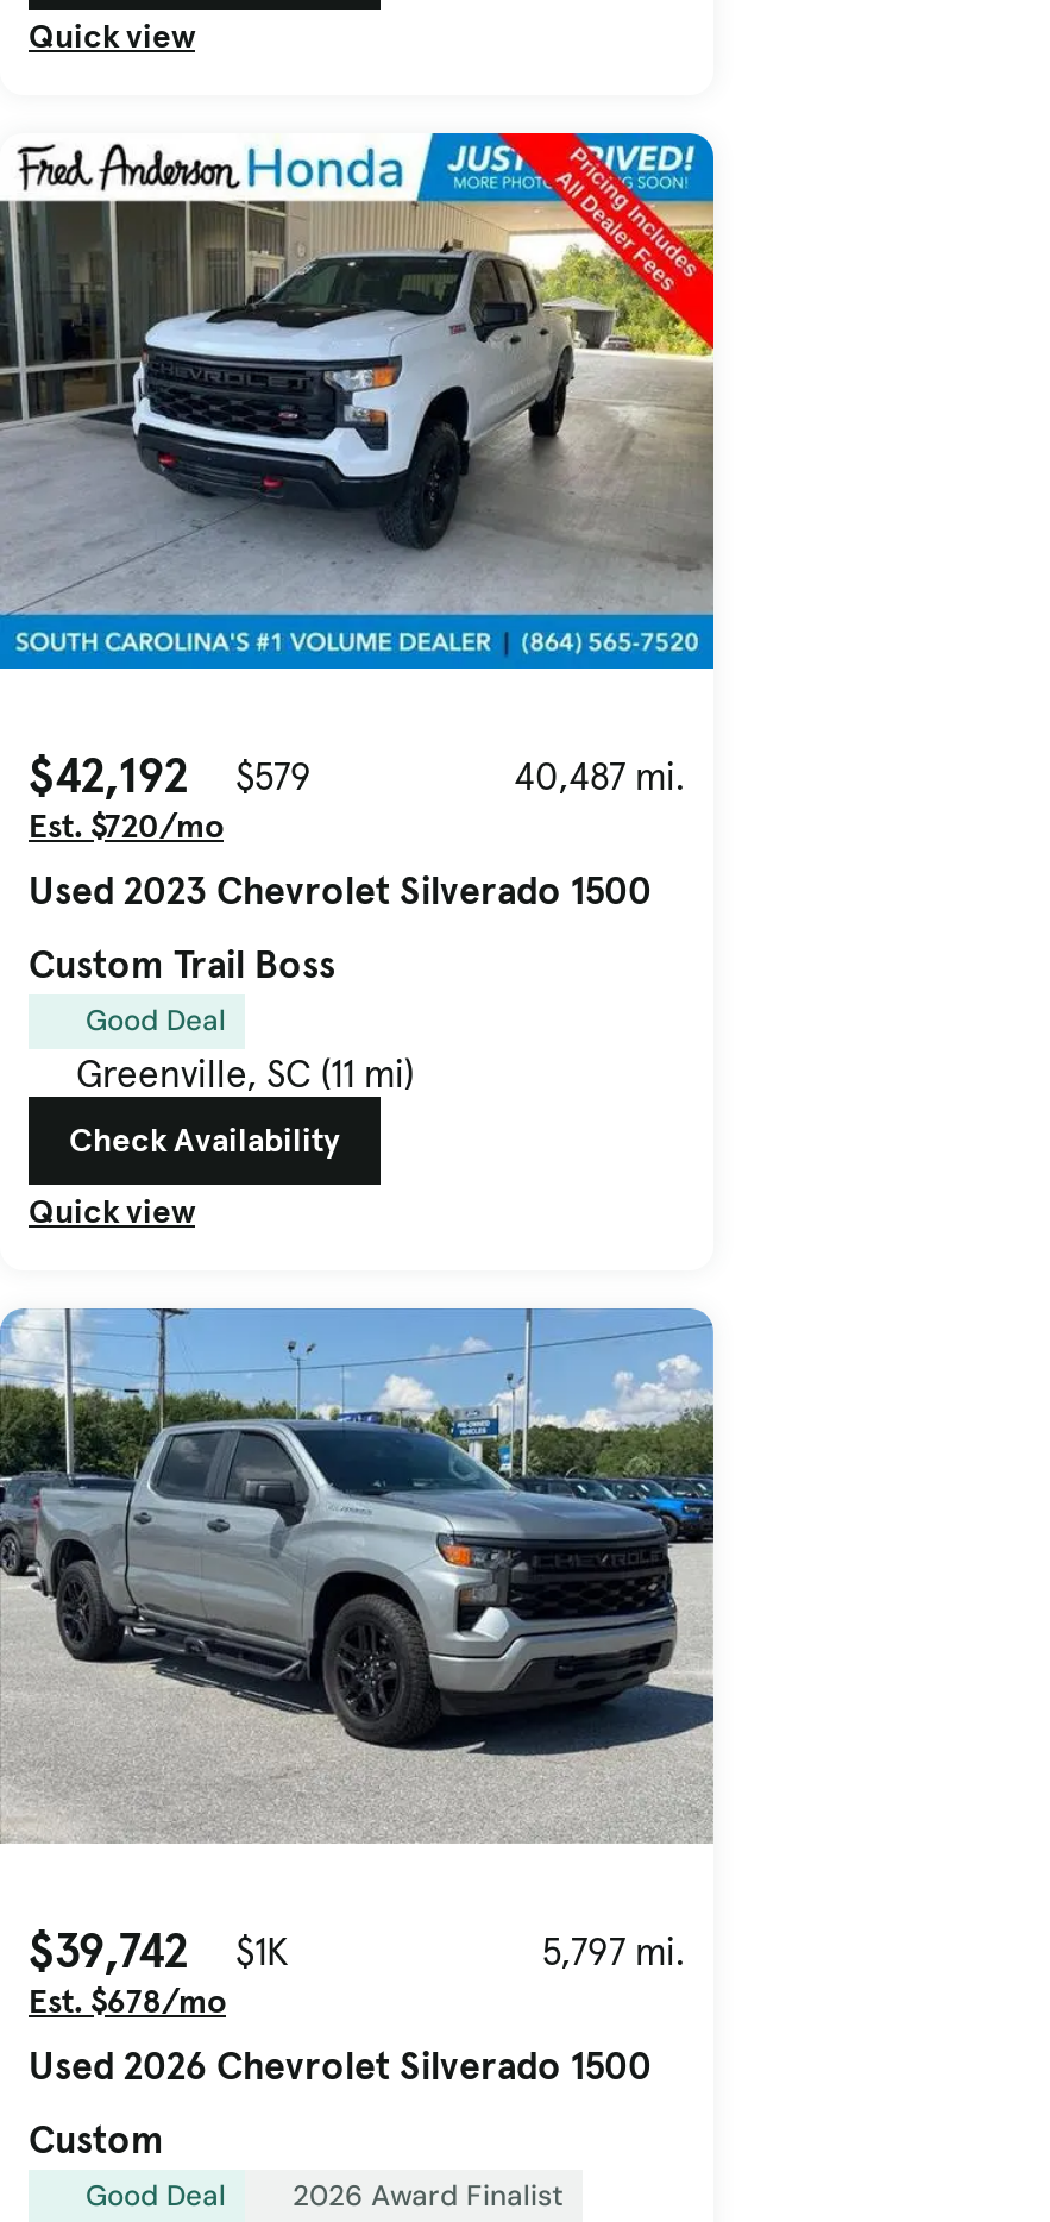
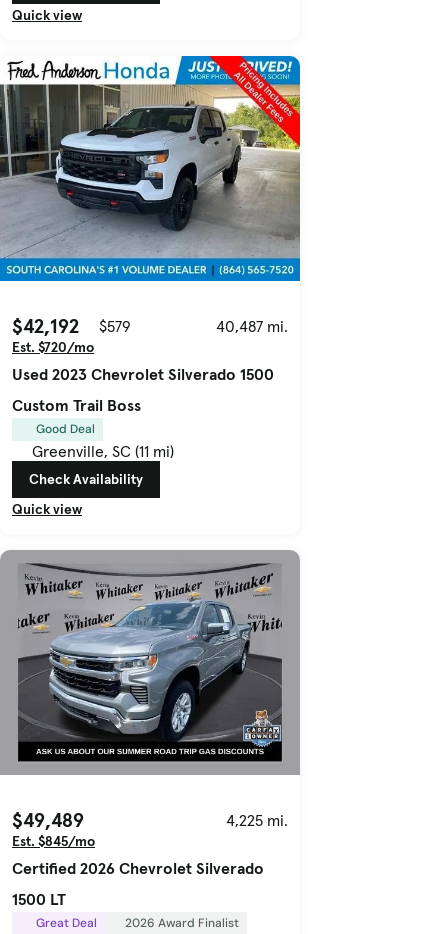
[7,1308,713,2089] [image] | $39,742 | $1K | 5,797 mi. | Est. $678/mo | Used 2026 Chevrolet Silverado 1500 -> [3,550,300,878] [image] | $49,489 | 4,225 mi. | Est. $845/mo | Certified 2026 Chevrolet Silverado
[29,2115,226,2215] Custom | Good Deal -> [12,889,97,931] 1500 LT | Great Deal

